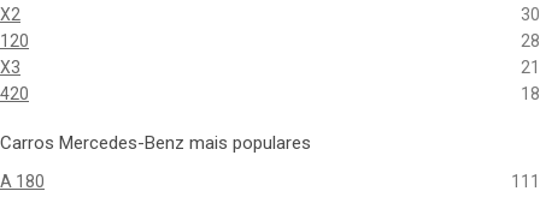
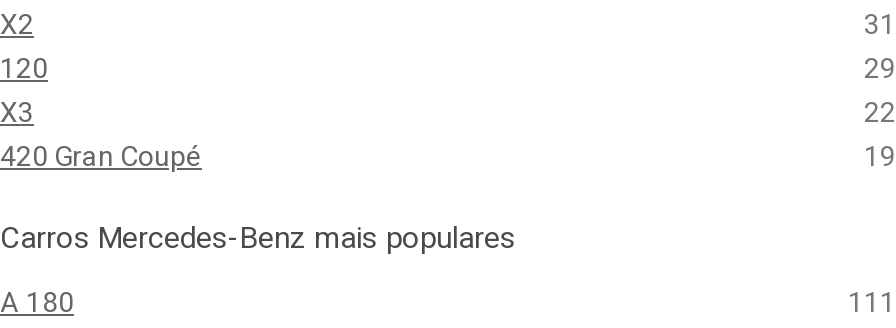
[521,5,540,24] 30 -> [864,8,896,40] 31
[521,31,540,50] 28 -> [864,52,896,84] 29
[0,58,540,103] 21 | 420 | 18 -> [0,96,896,172] 22 | 420 Gran Coupé | 19

